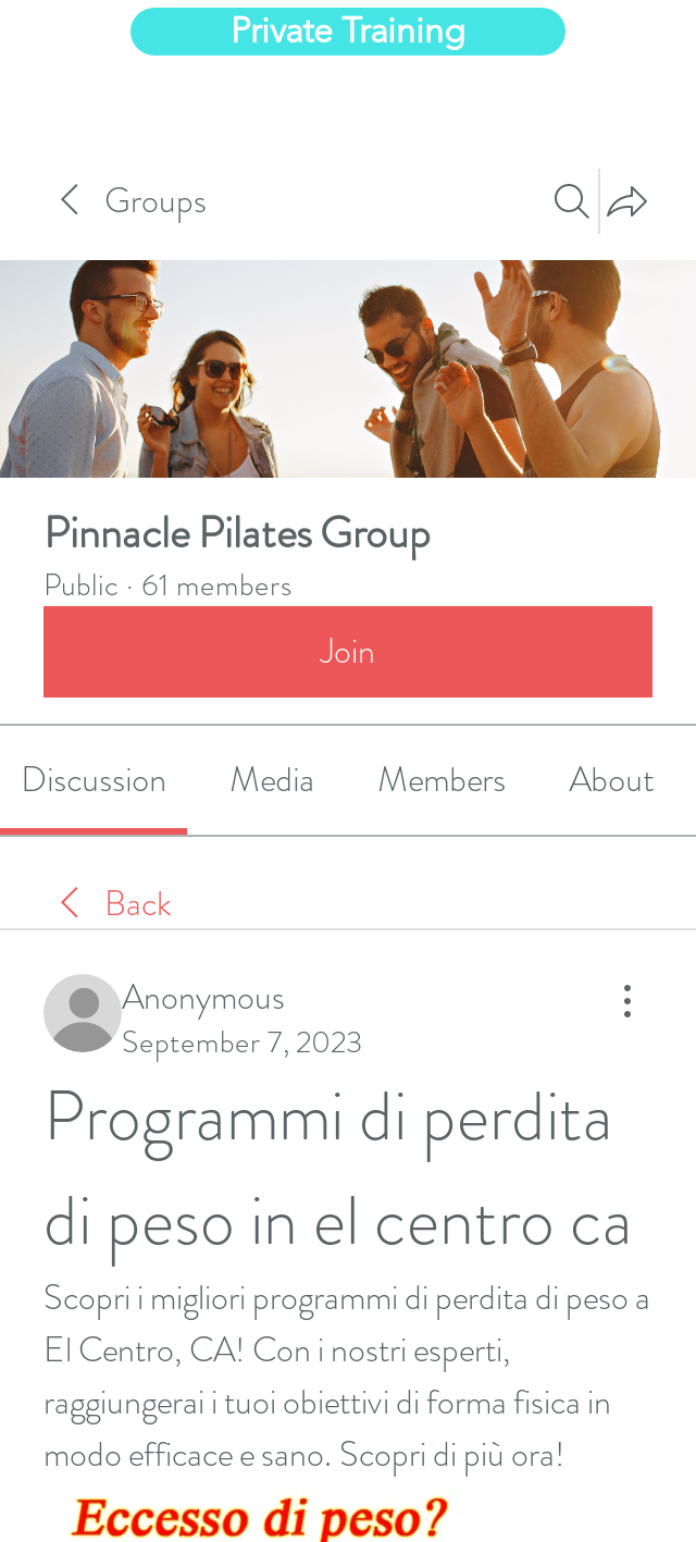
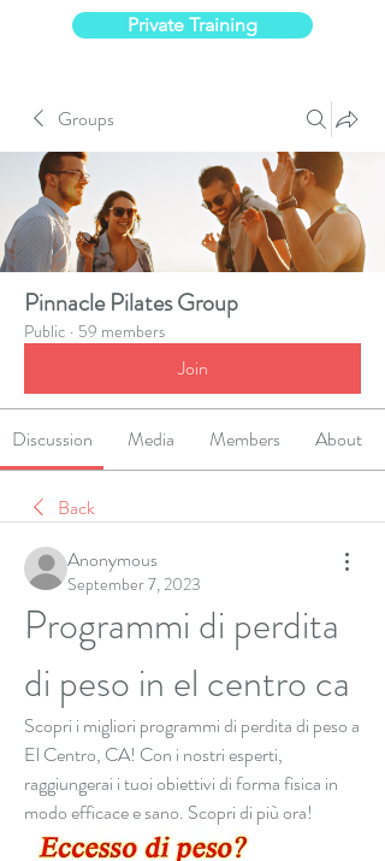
[43,563,291,606] Public · 61 members -> [24,319,165,343] Public · 59 members

